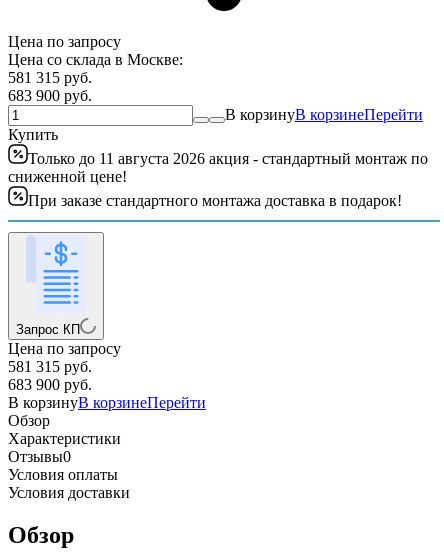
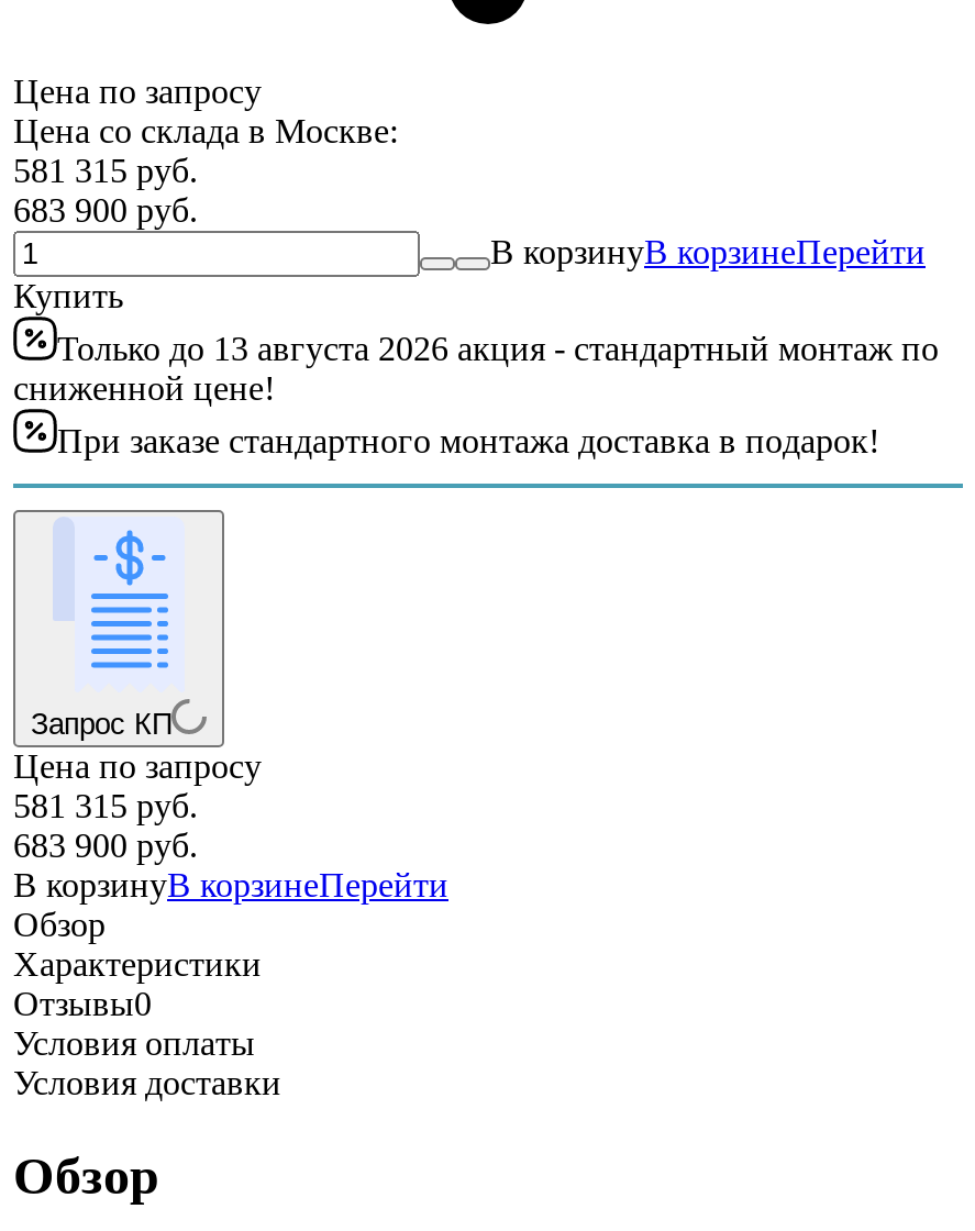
[28,150,428,167] Только до 11 августа 2026 акция - стандартный монтаж по -> [57,330,939,367] Только до 13 августа 2026 акция - стандартный монтаж по

